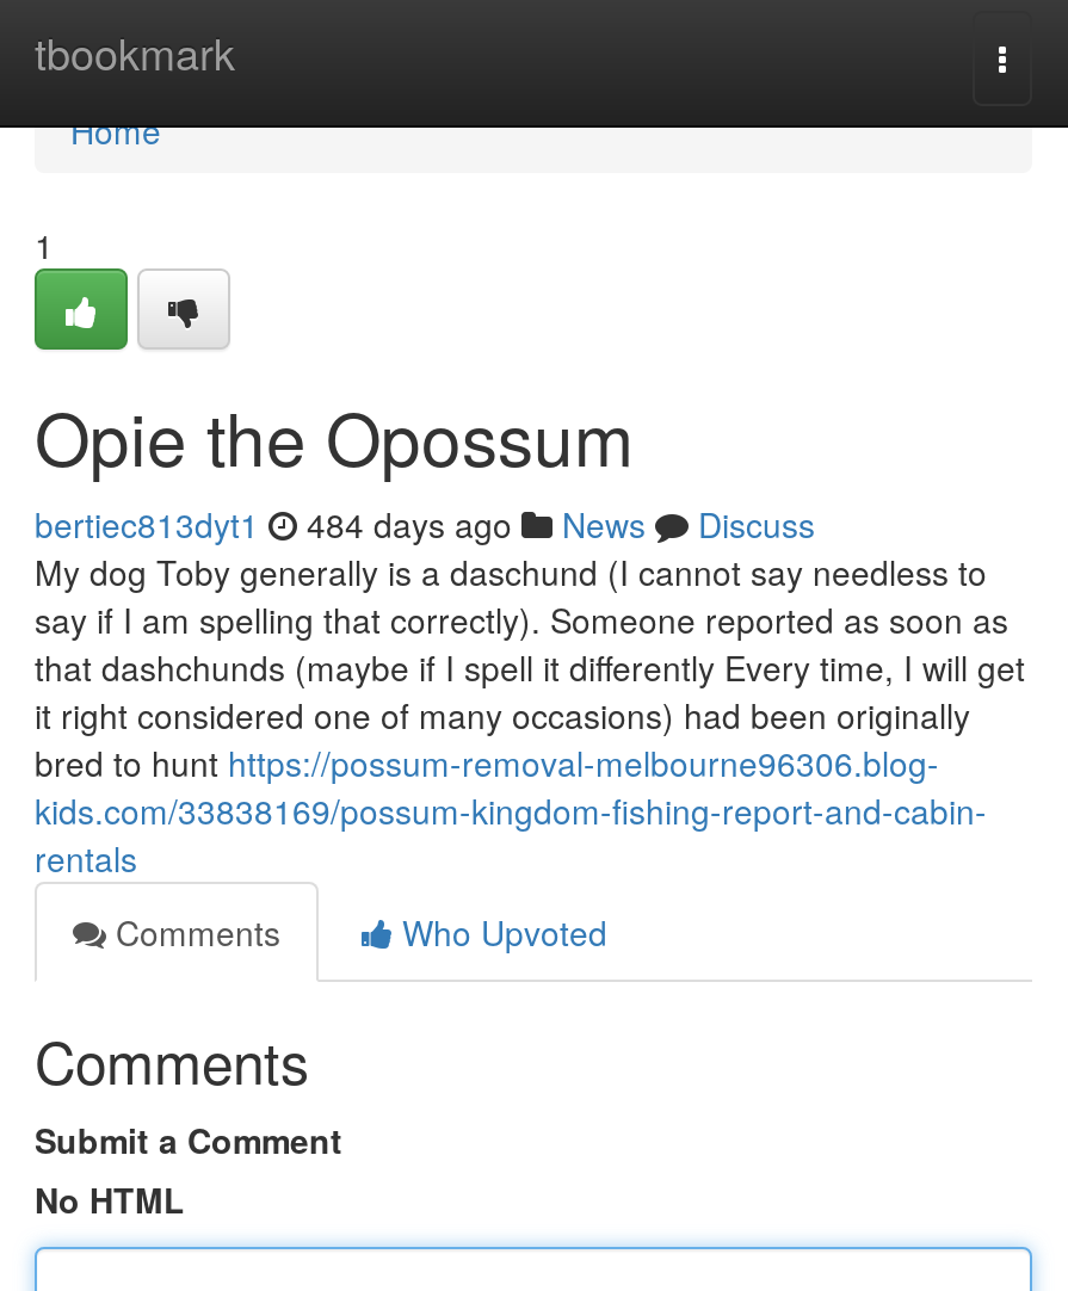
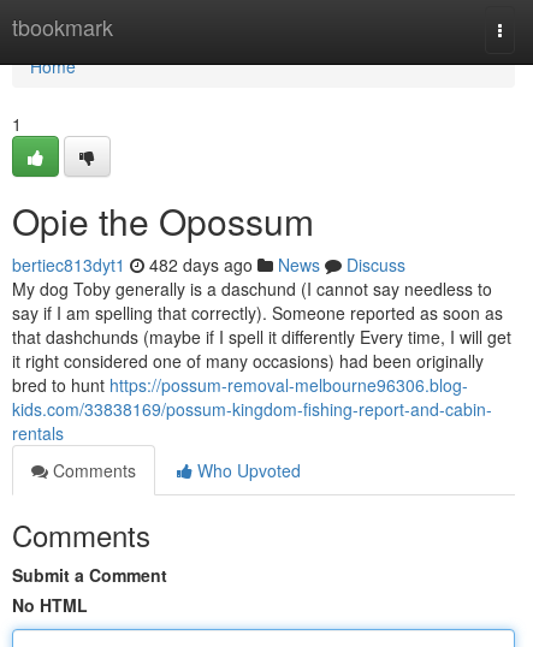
[35,500,815,548] bertiec813dyt1 484 days ago News Discuss -> [12,253,405,277] bertiec813dyt1 482 days ago News Discuss

